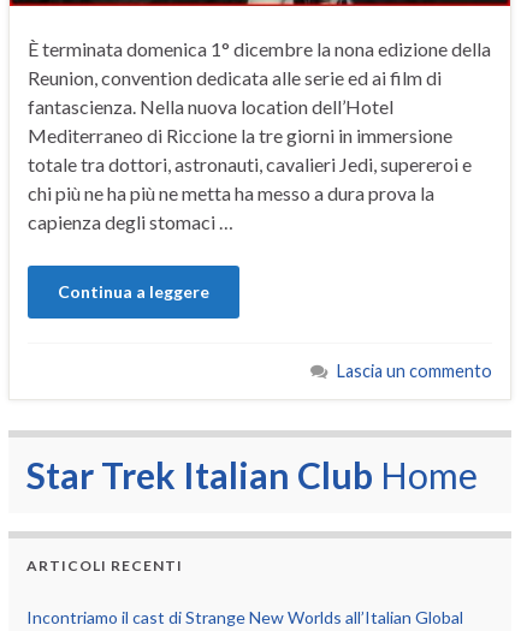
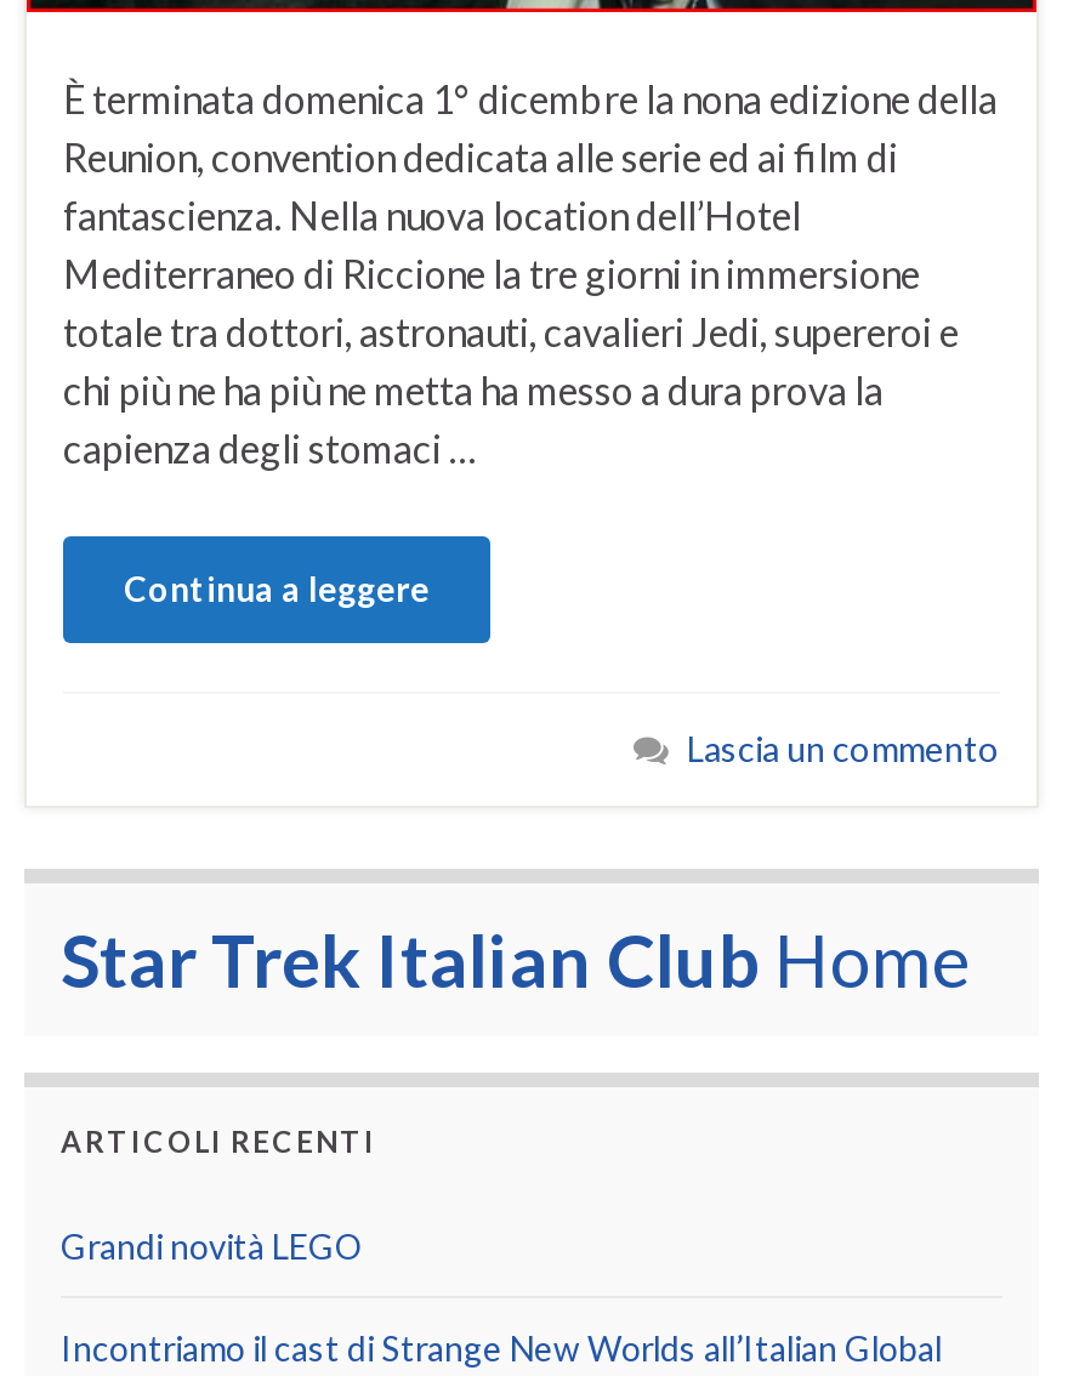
none -> [61,1225,364,1266] Grandi novità LEGO

